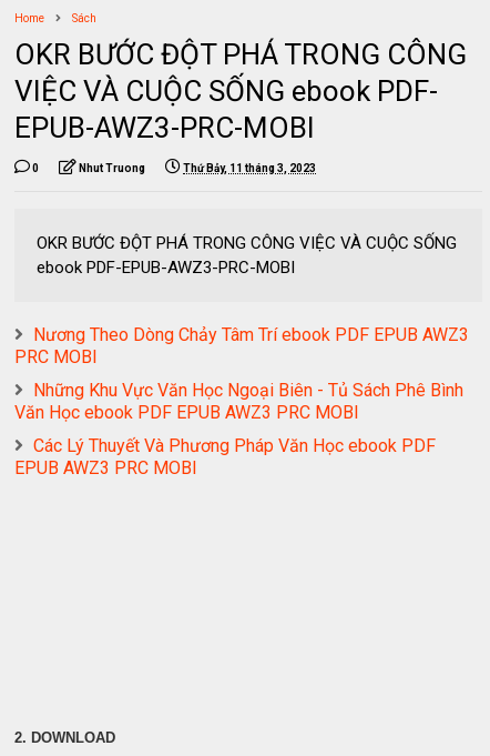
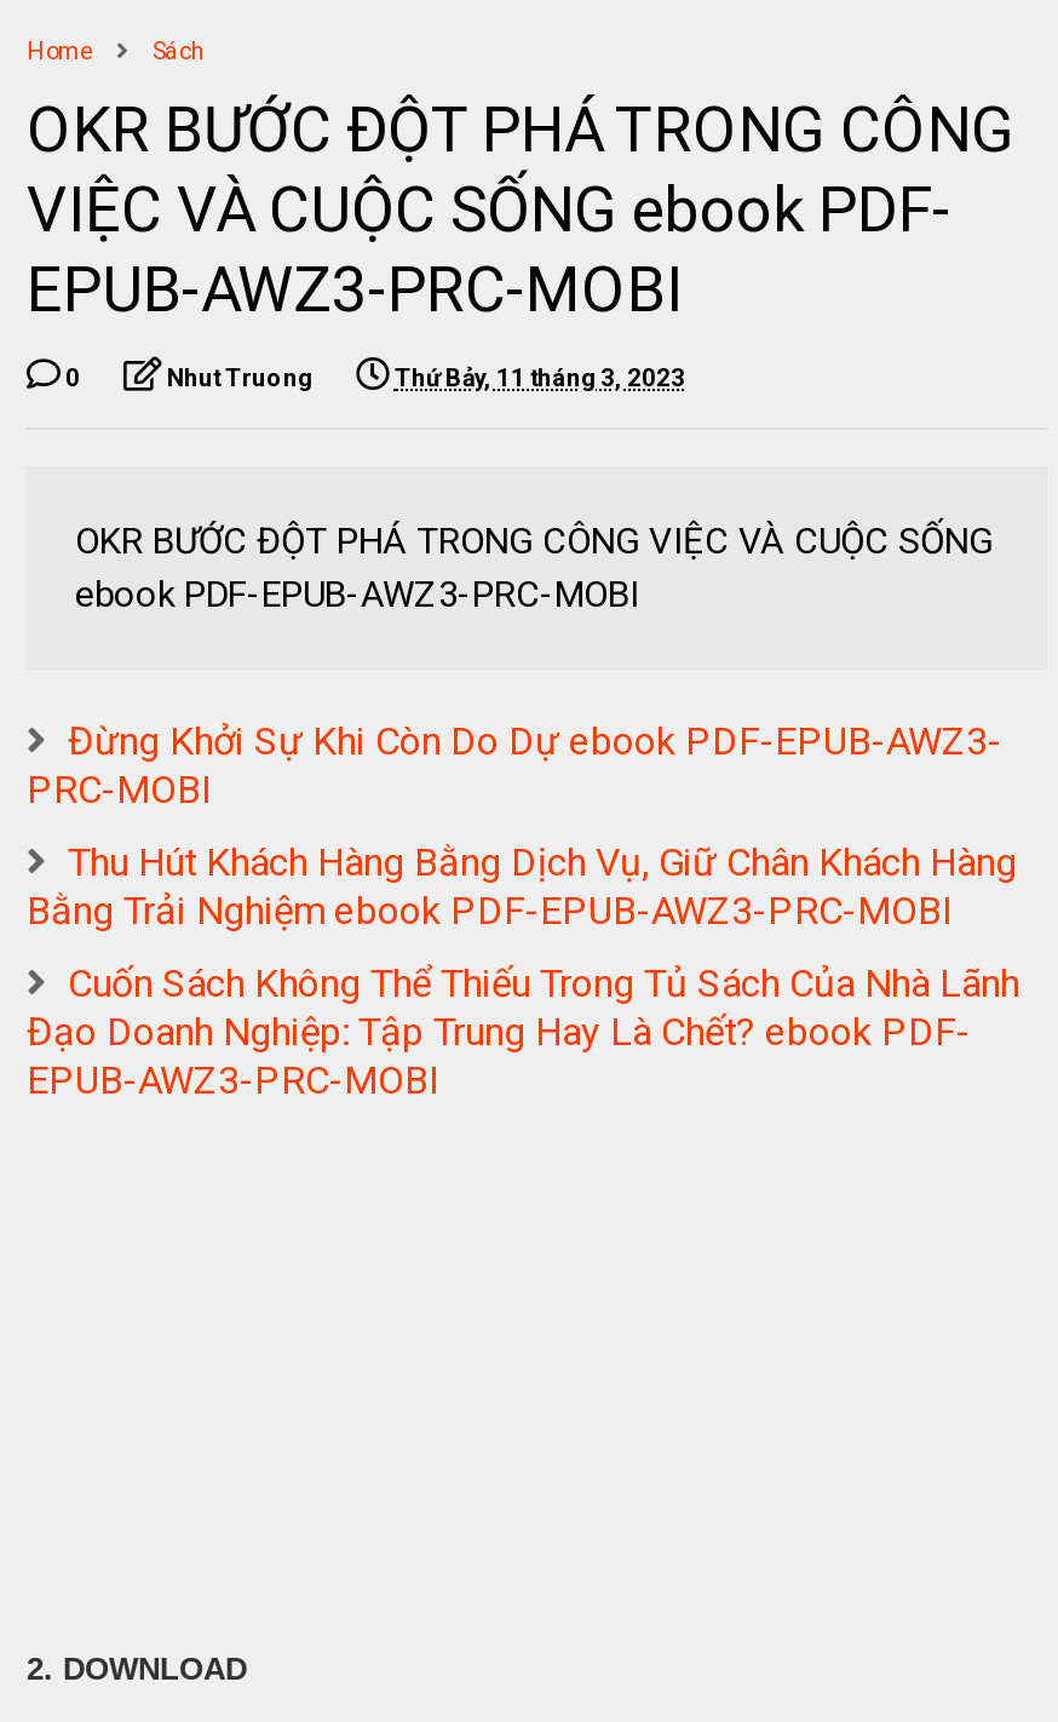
[15,324,469,368] Nương Theo Dòng Chảy Tâm Trí ebook PDF EPUB AWZ3 | PRC MOBI -> [26,718,1002,813] Đừng Khởi Sự Khi Còn Do Dự ebook PDF-EPUB-AWZ3- | PRC-MOBI
[15,380,464,423] Những Khu Vực Văn Học Ngoại Biên - Tủ Sách Phê Bình | Văn Học ebook PDF EPUB AWZ3 PRC MOBI -> [26,839,1017,934] Thu Hút Khách Hàng Bằng Dịch Vụ, Giữ Chân Khách Hàng | Bằng Trải Nghiệm ebook PDF-EPUB-AWZ3-PRC-MOBI
[15,435,436,479] Các Lý Thuyết Và Phương Pháp Văn Học ebook PDF | EPUB AWZ3 PRC MOBI -> [26,961,1019,1103] Cuốn Sách Không Thể Thiếu Trong Tủ Sách Của Nhà Lãnh | Đạo Doanh Nghiệp: Tập Trung Hay Là Chết? ebook PDF- | EPUB-AWZ3-PRC-MOBI

